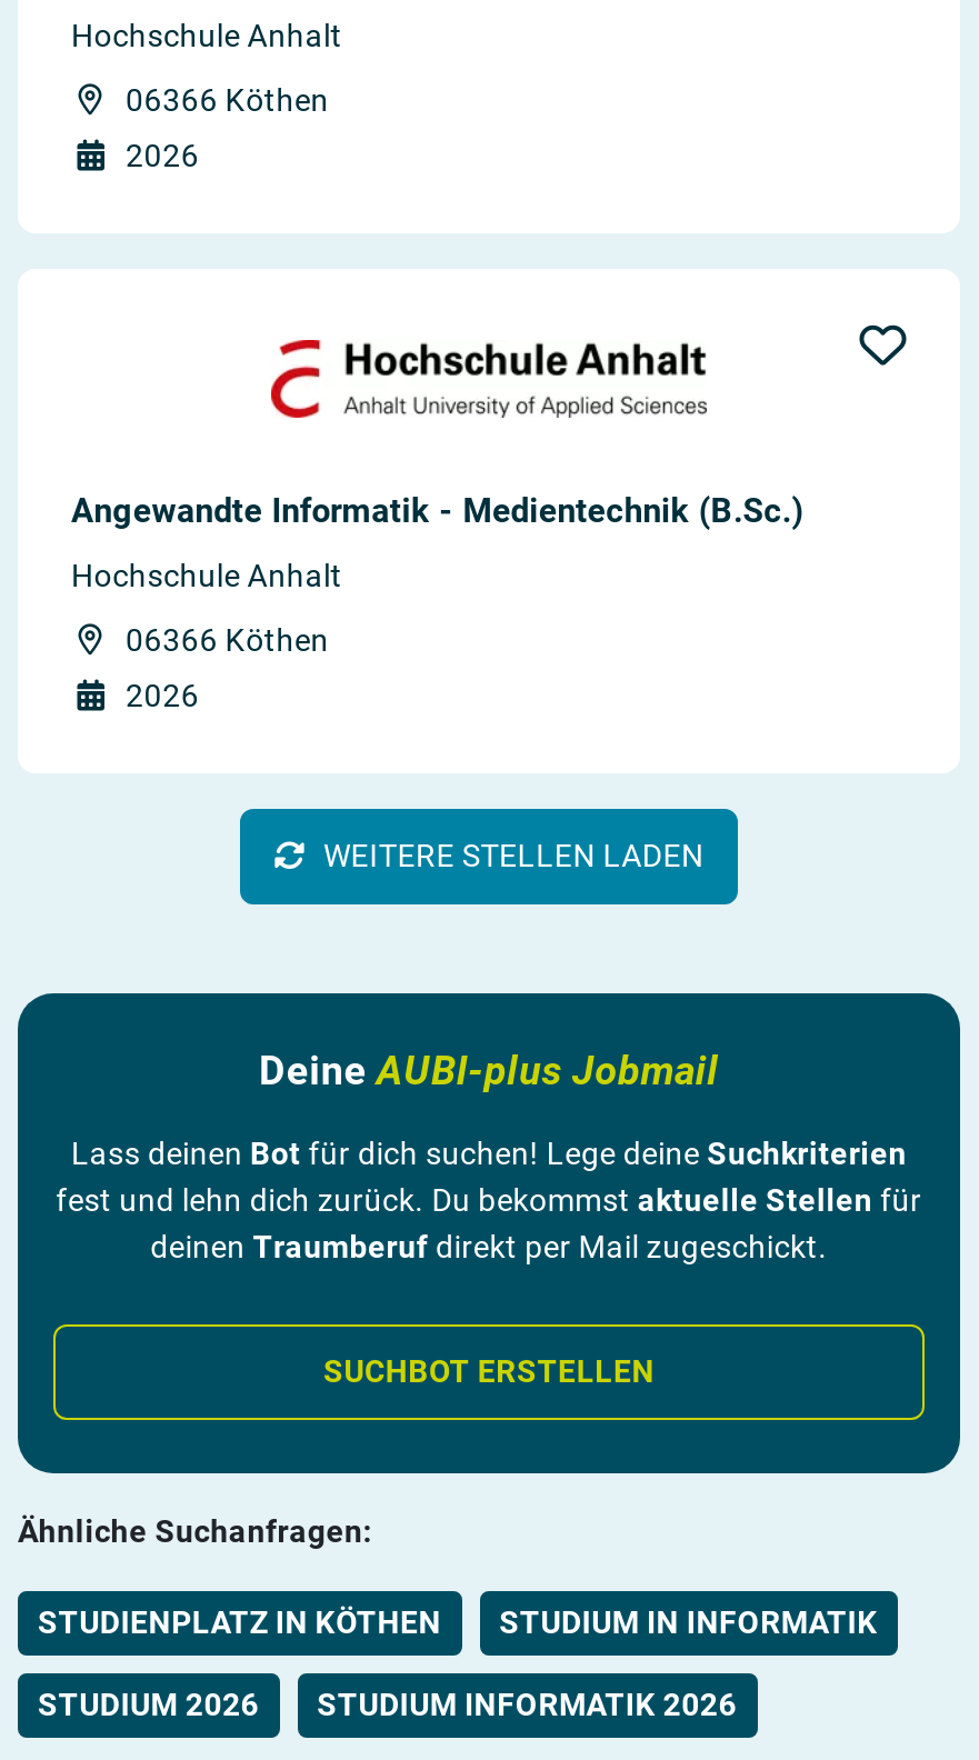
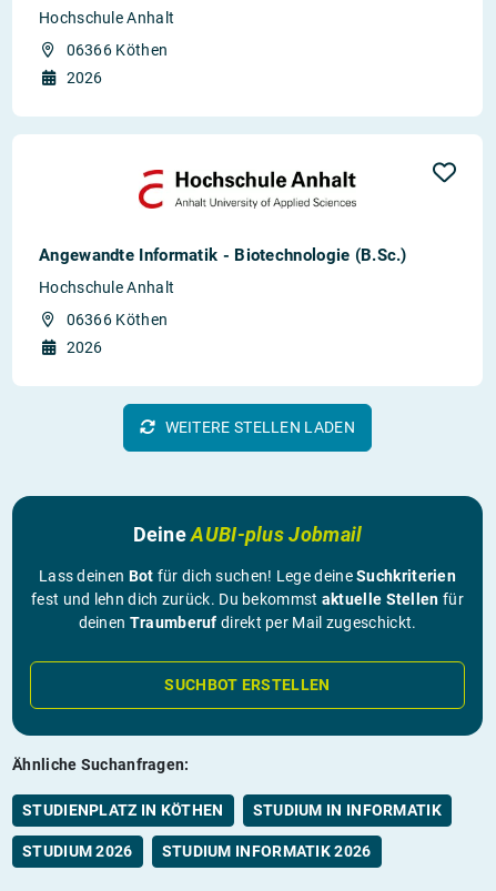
[71,492,803,532] Angewandte Informatik - Medientechnik (B.Sc.) -> [39,246,407,266] Angewandte Informatik - Biotechnologie (B.Sc.)

